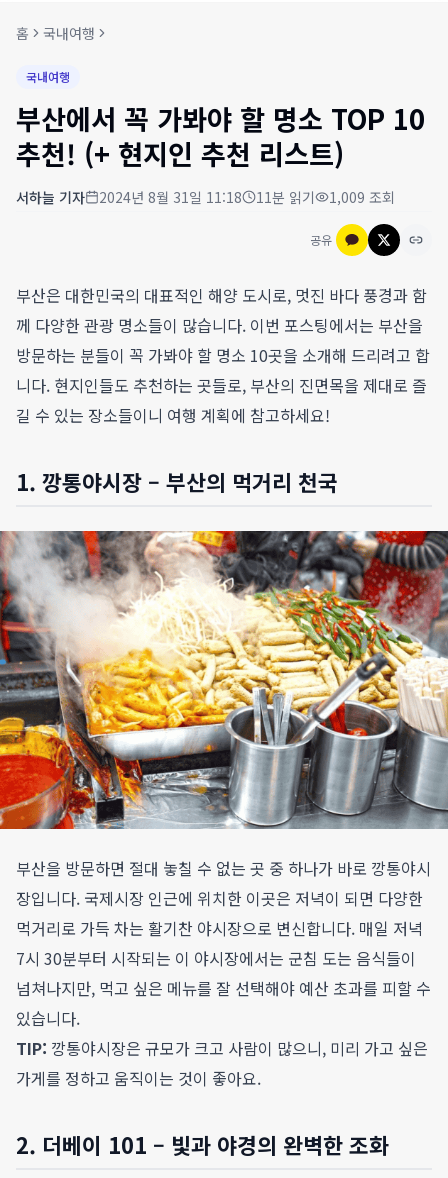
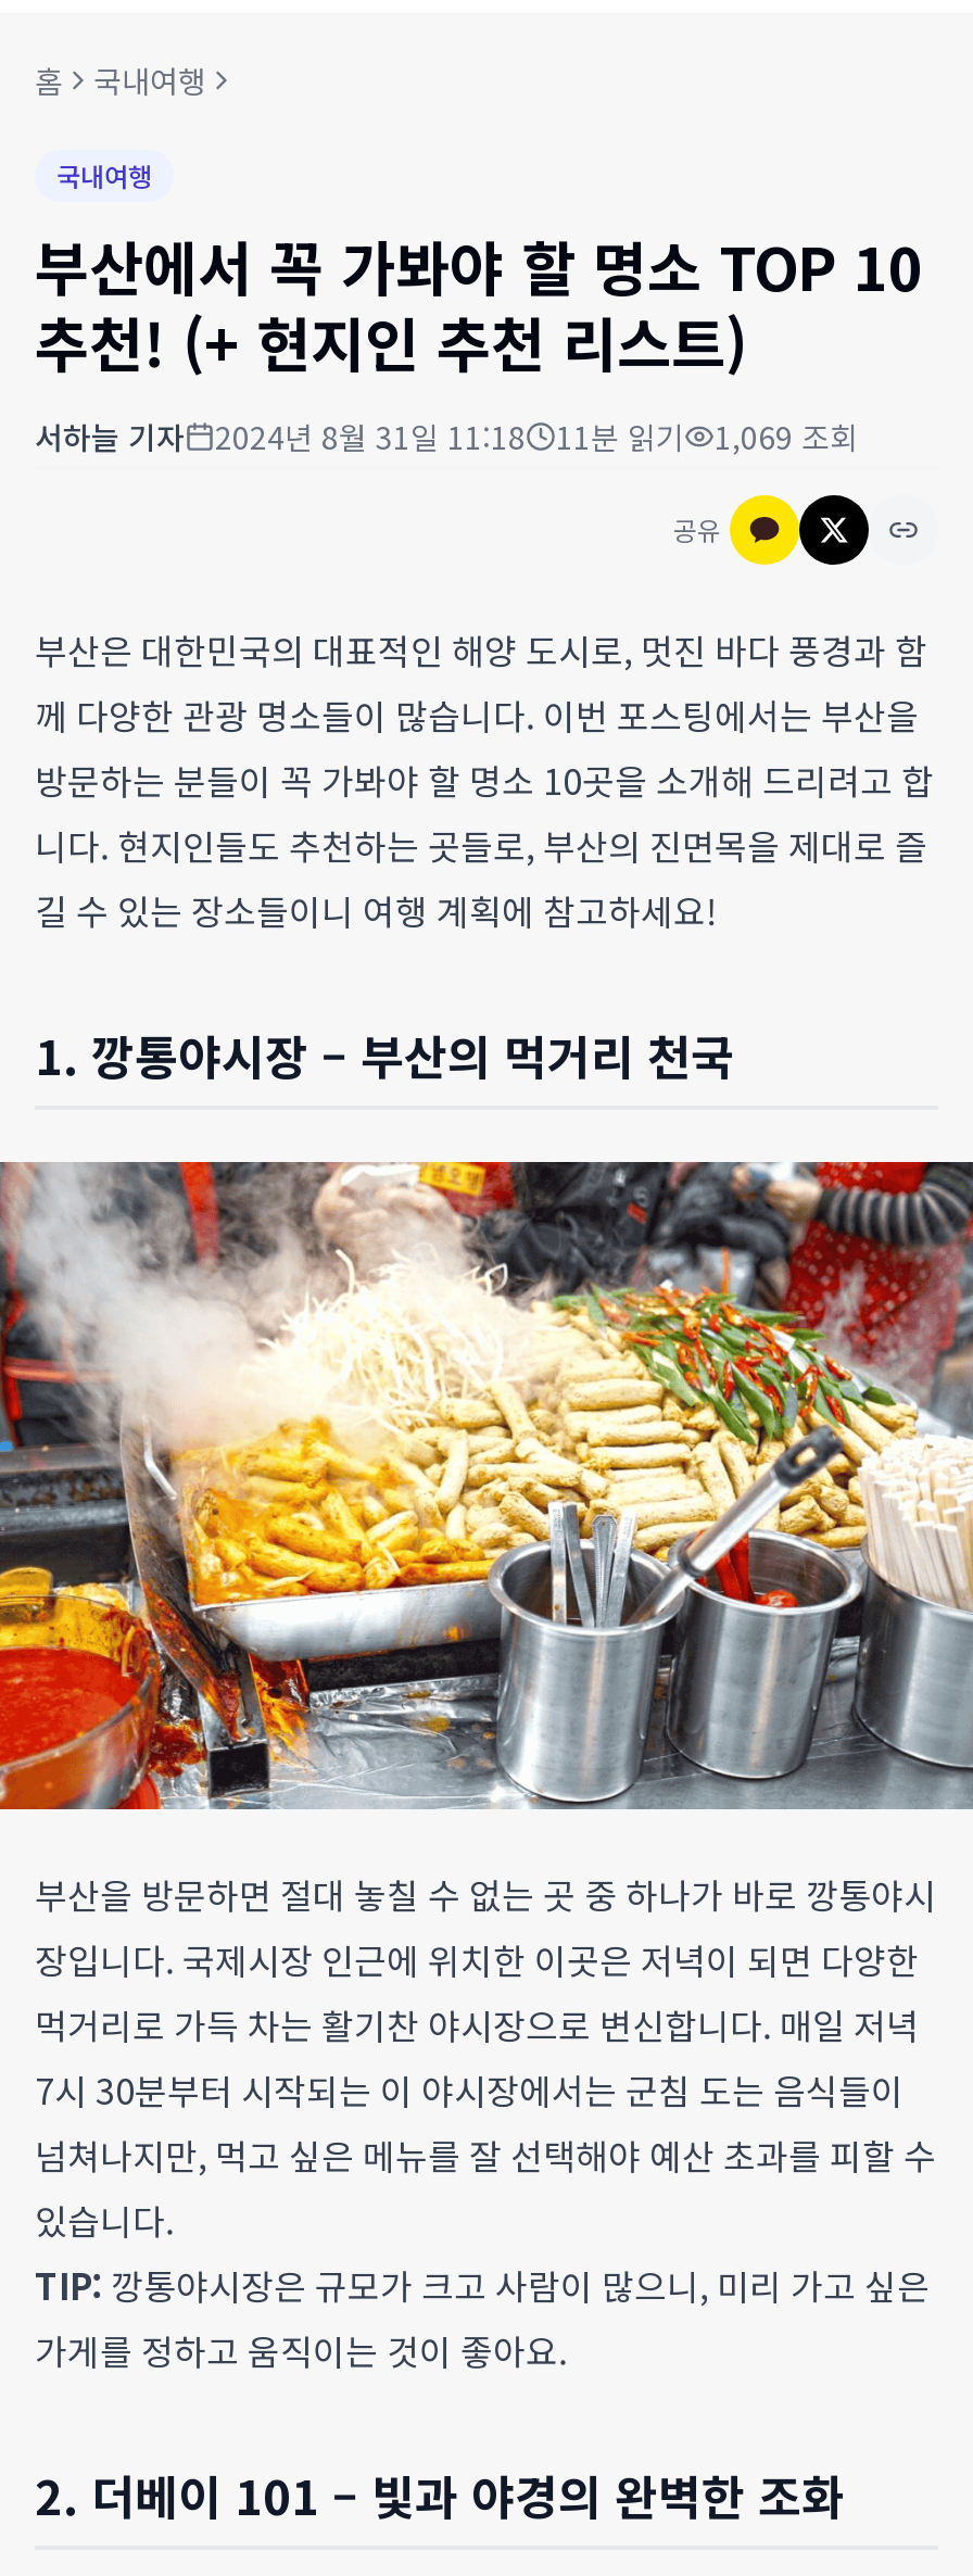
[329,187,395,207] 1,009 조회 -> [715,415,858,458] 1,069 조회

